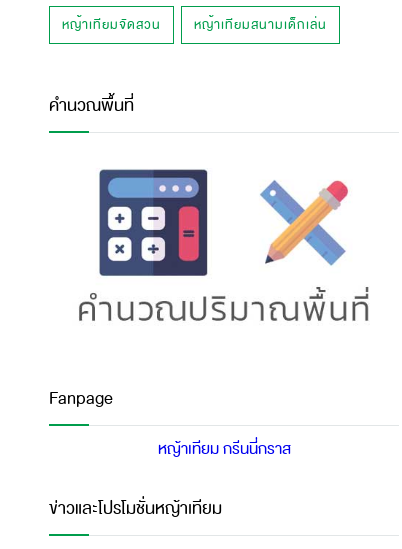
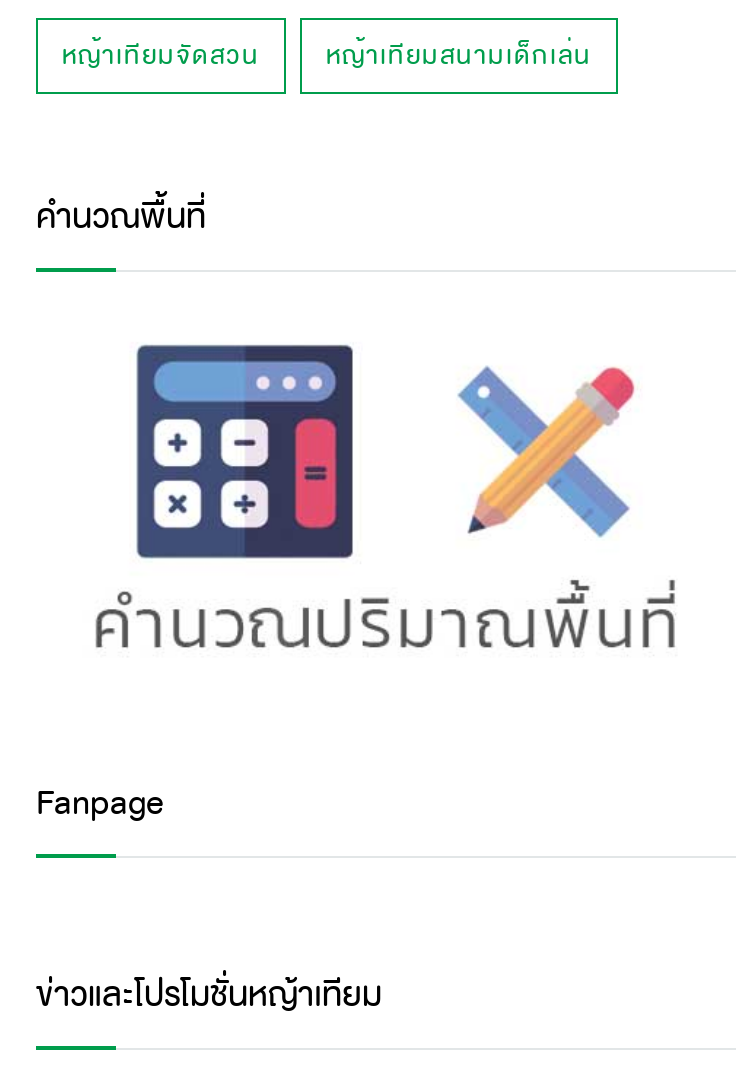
[157,436,290,461] หญ้าเทียม กรีนนี่กราส -> none

